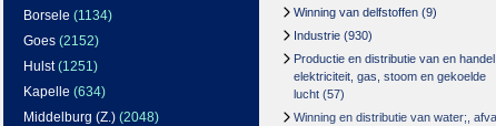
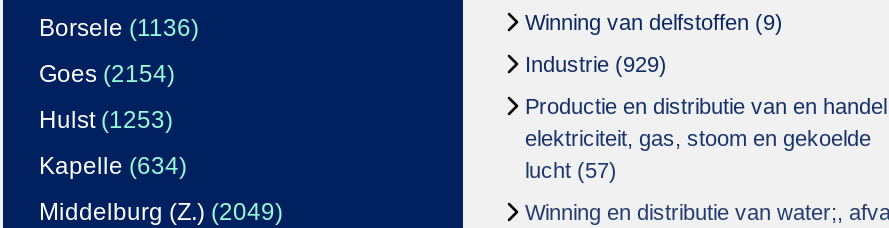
[23,8,112,23] Borsele (1134) -> [39,14,199,42] Borsele (1136)
[23,33,99,49] Goes (2152) -> [39,60,175,88] Goes (2154)
[294,29,373,42] Industrie (930) -> [525,52,667,76] Industrie (929)
[23,59,98,74] Hulst (1251) -> [39,106,173,134] Hulst (1253)
[23,109,159,125] Middelburg (Z.) (2048) -> [39,198,283,226] Middelburg (Z.) (2049)

